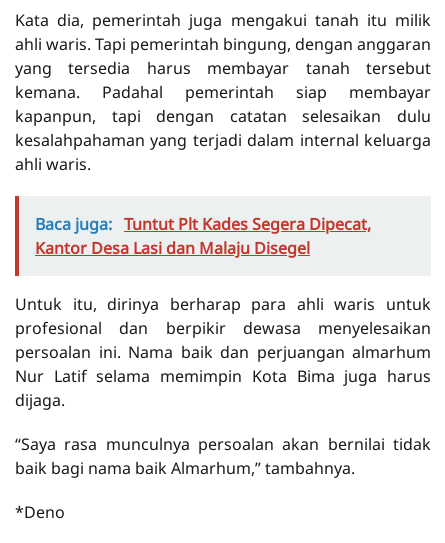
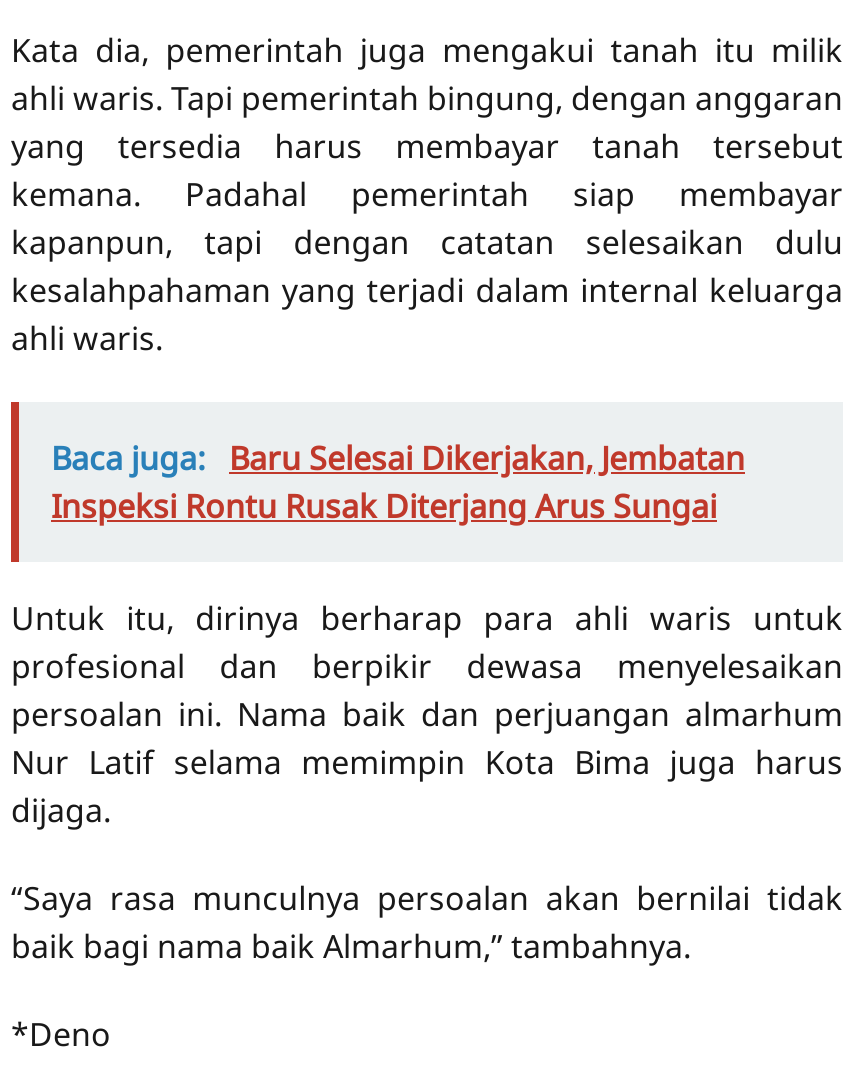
[35,213,371,259] Baca juga: Tuntut Plt Kades Segera Dipecat, | Kantor Desa Lasi dan Malaju Disegel -> [51,437,745,529] Baca juga: Baru Selesai Dikerjakan, Jembatan | Inspeksi Rontu Rusak Diterjang Arus Sungai

